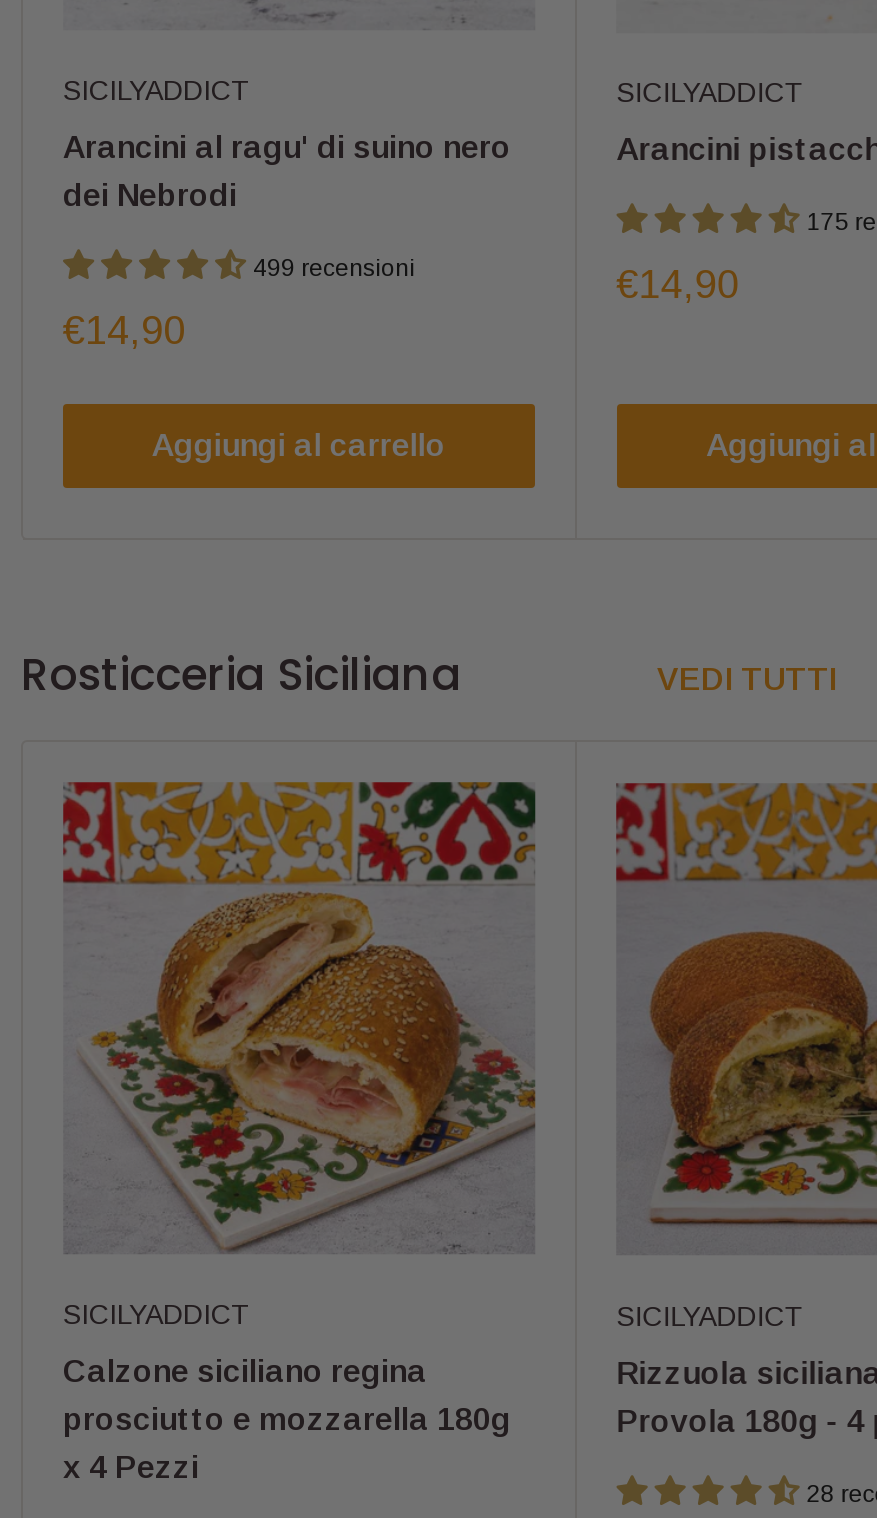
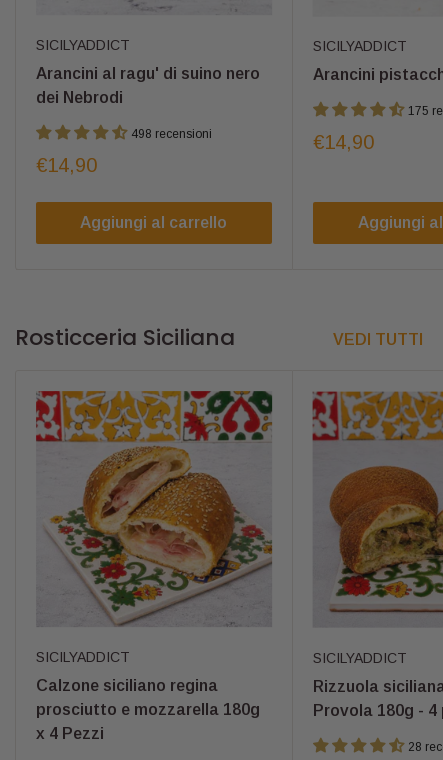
[253,255,415,283] 499 recensioni -> [131,127,212,141] 498 recensioni

